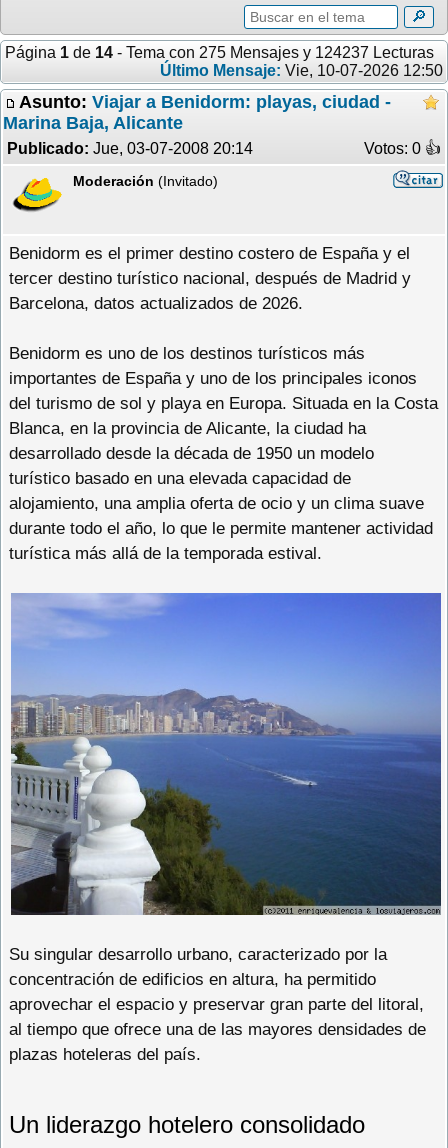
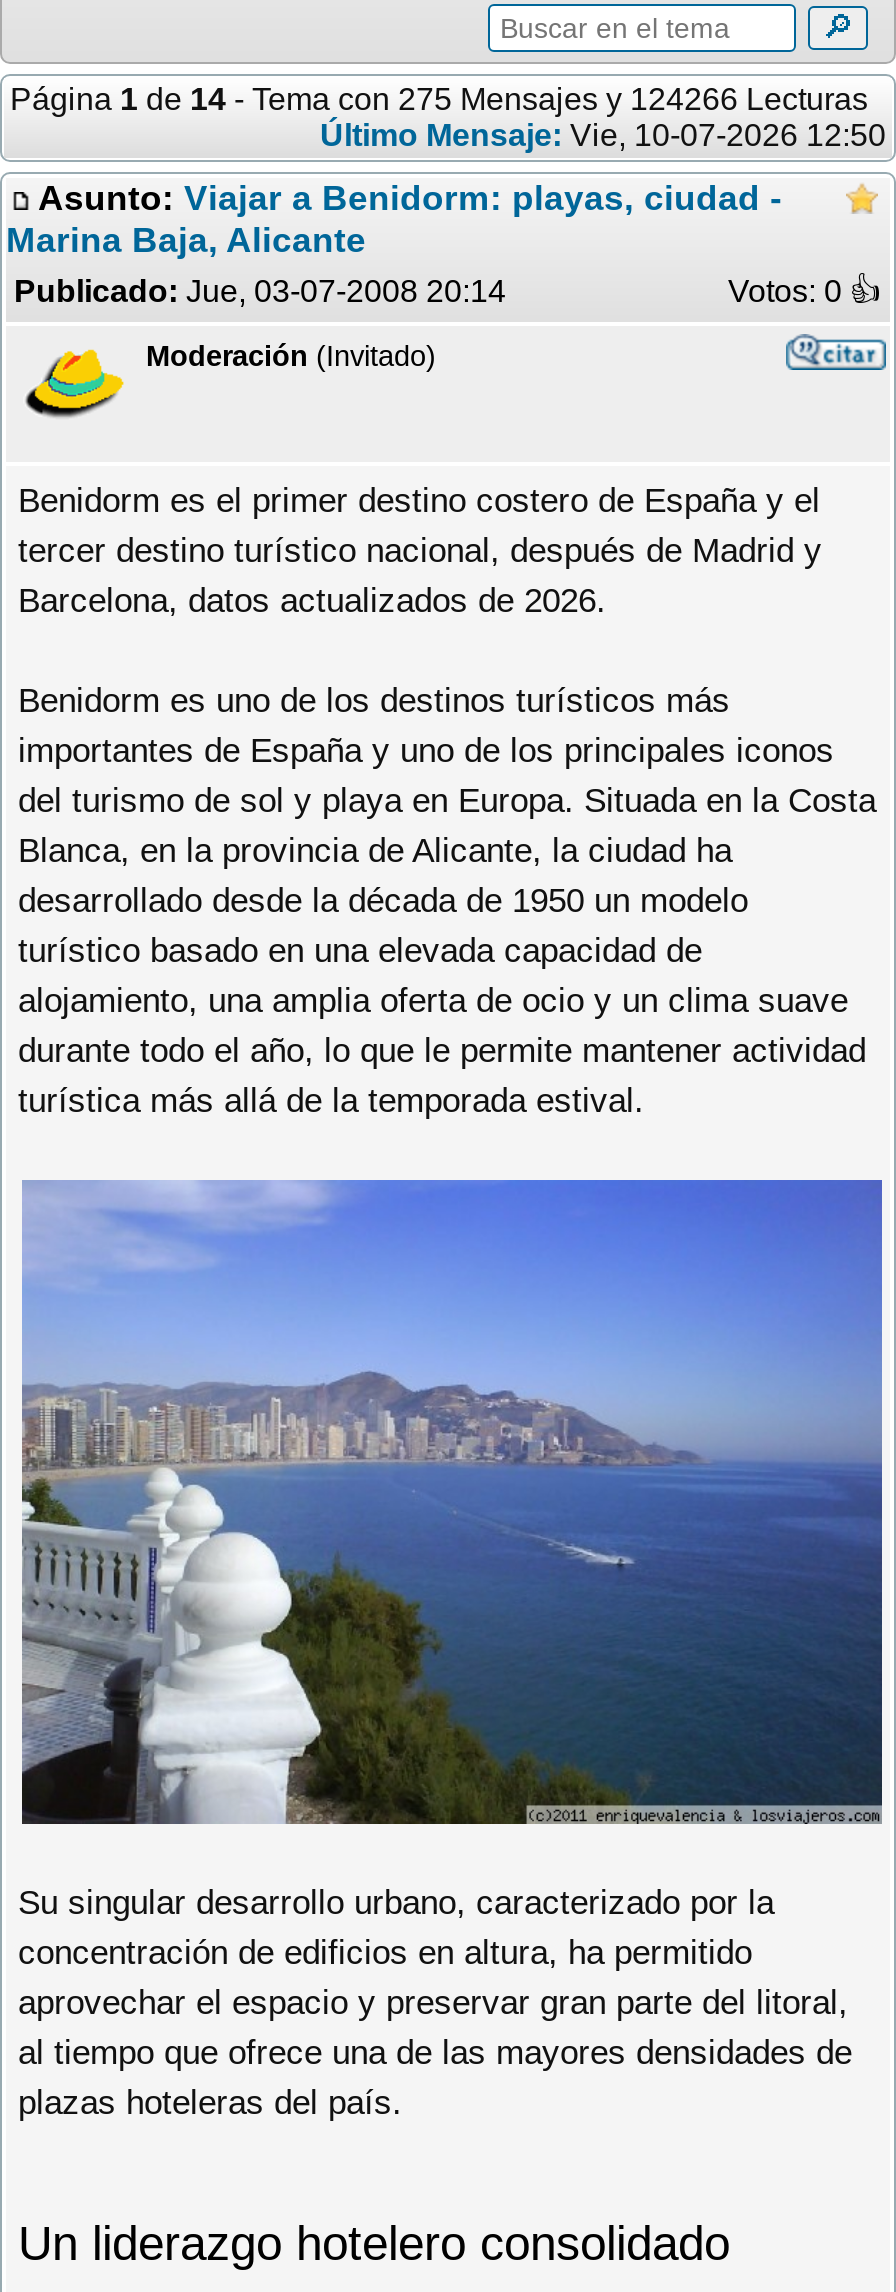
[5,44,434,61] Página 1 de 14 - Tema con 275 Mensajes y 124237 Lecturas -> [10,81,868,115] Página 1 de 14 - Tema con 275 Mensajes y 124266 Lecturas

